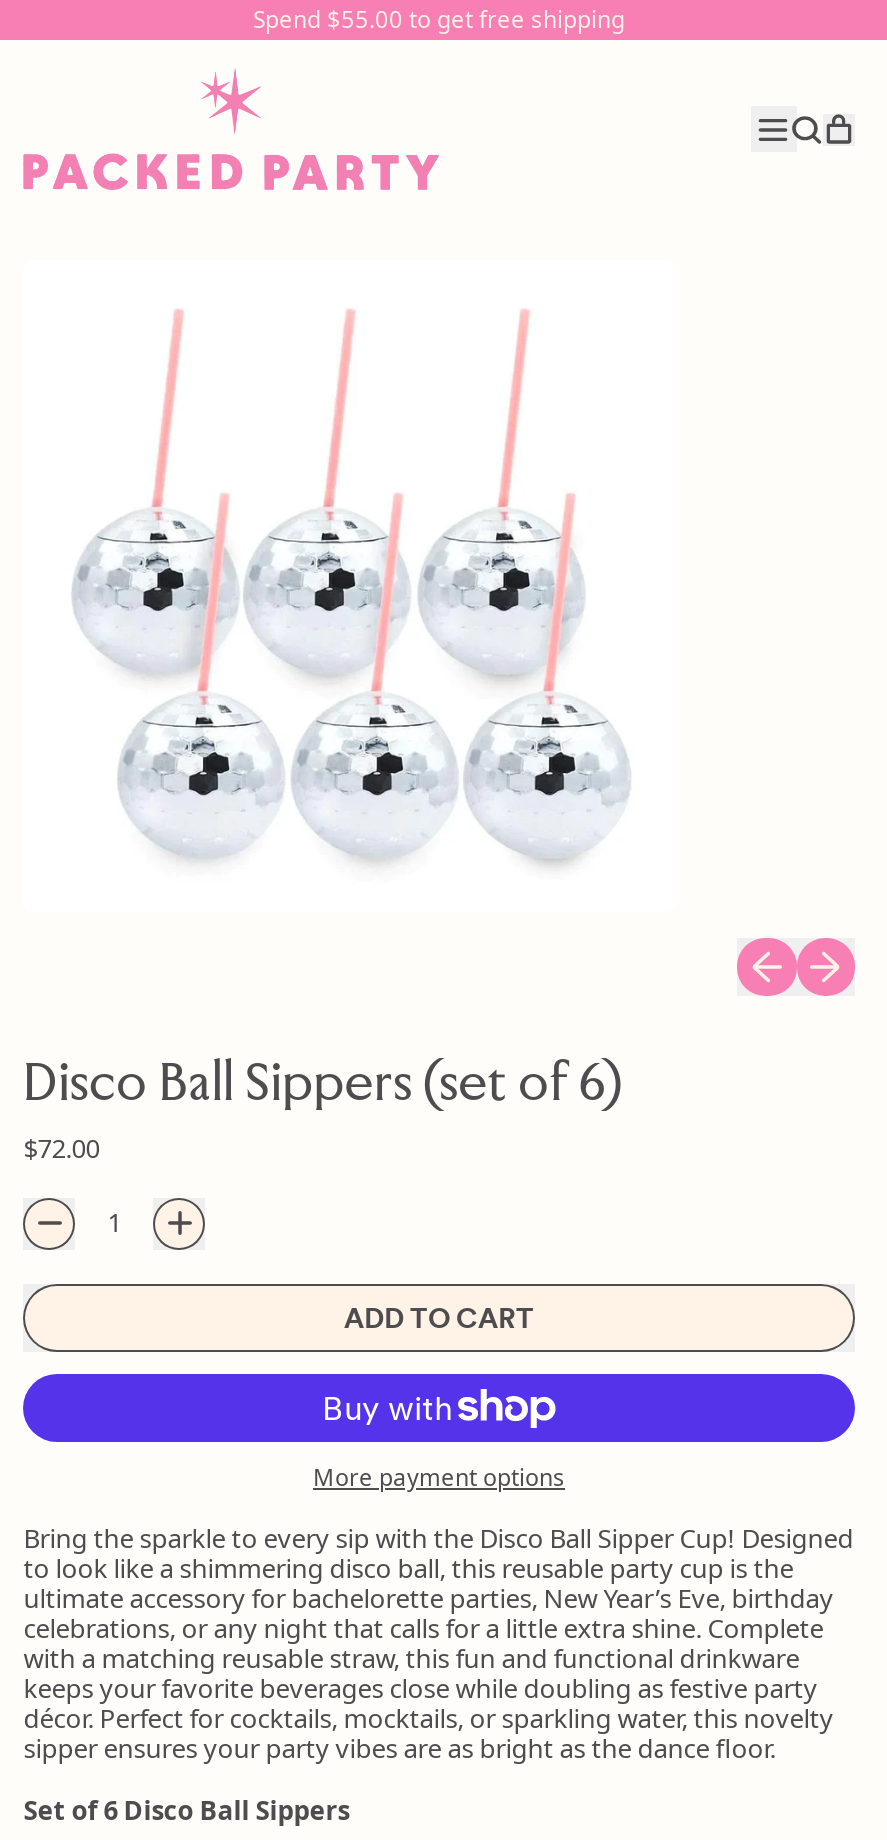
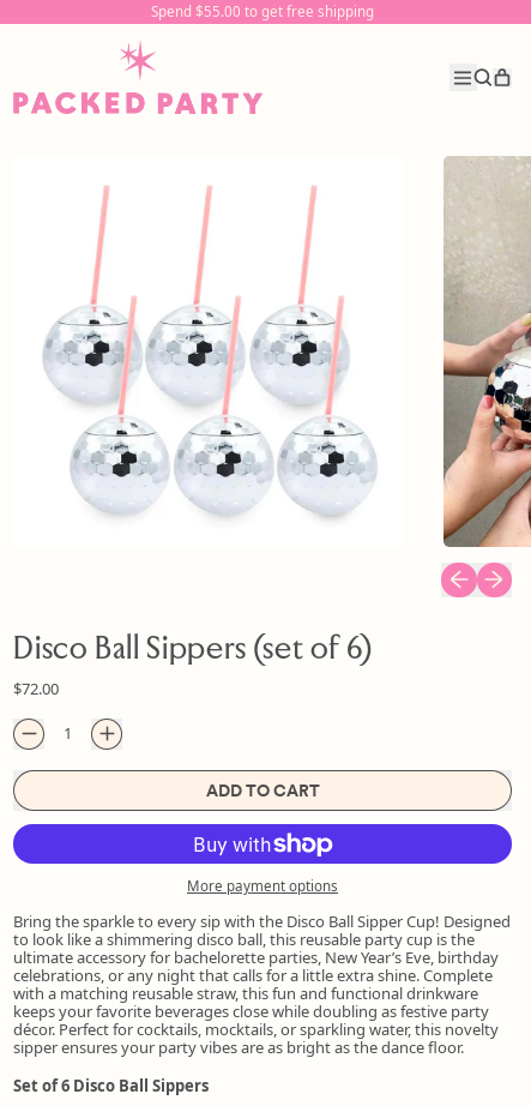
none -> [442,156,527,548] [image]

